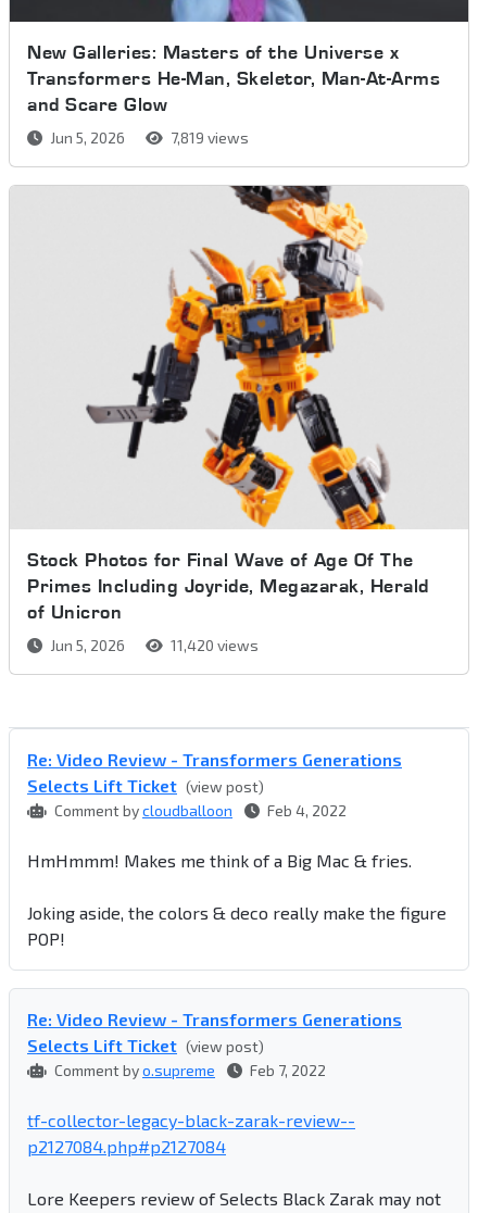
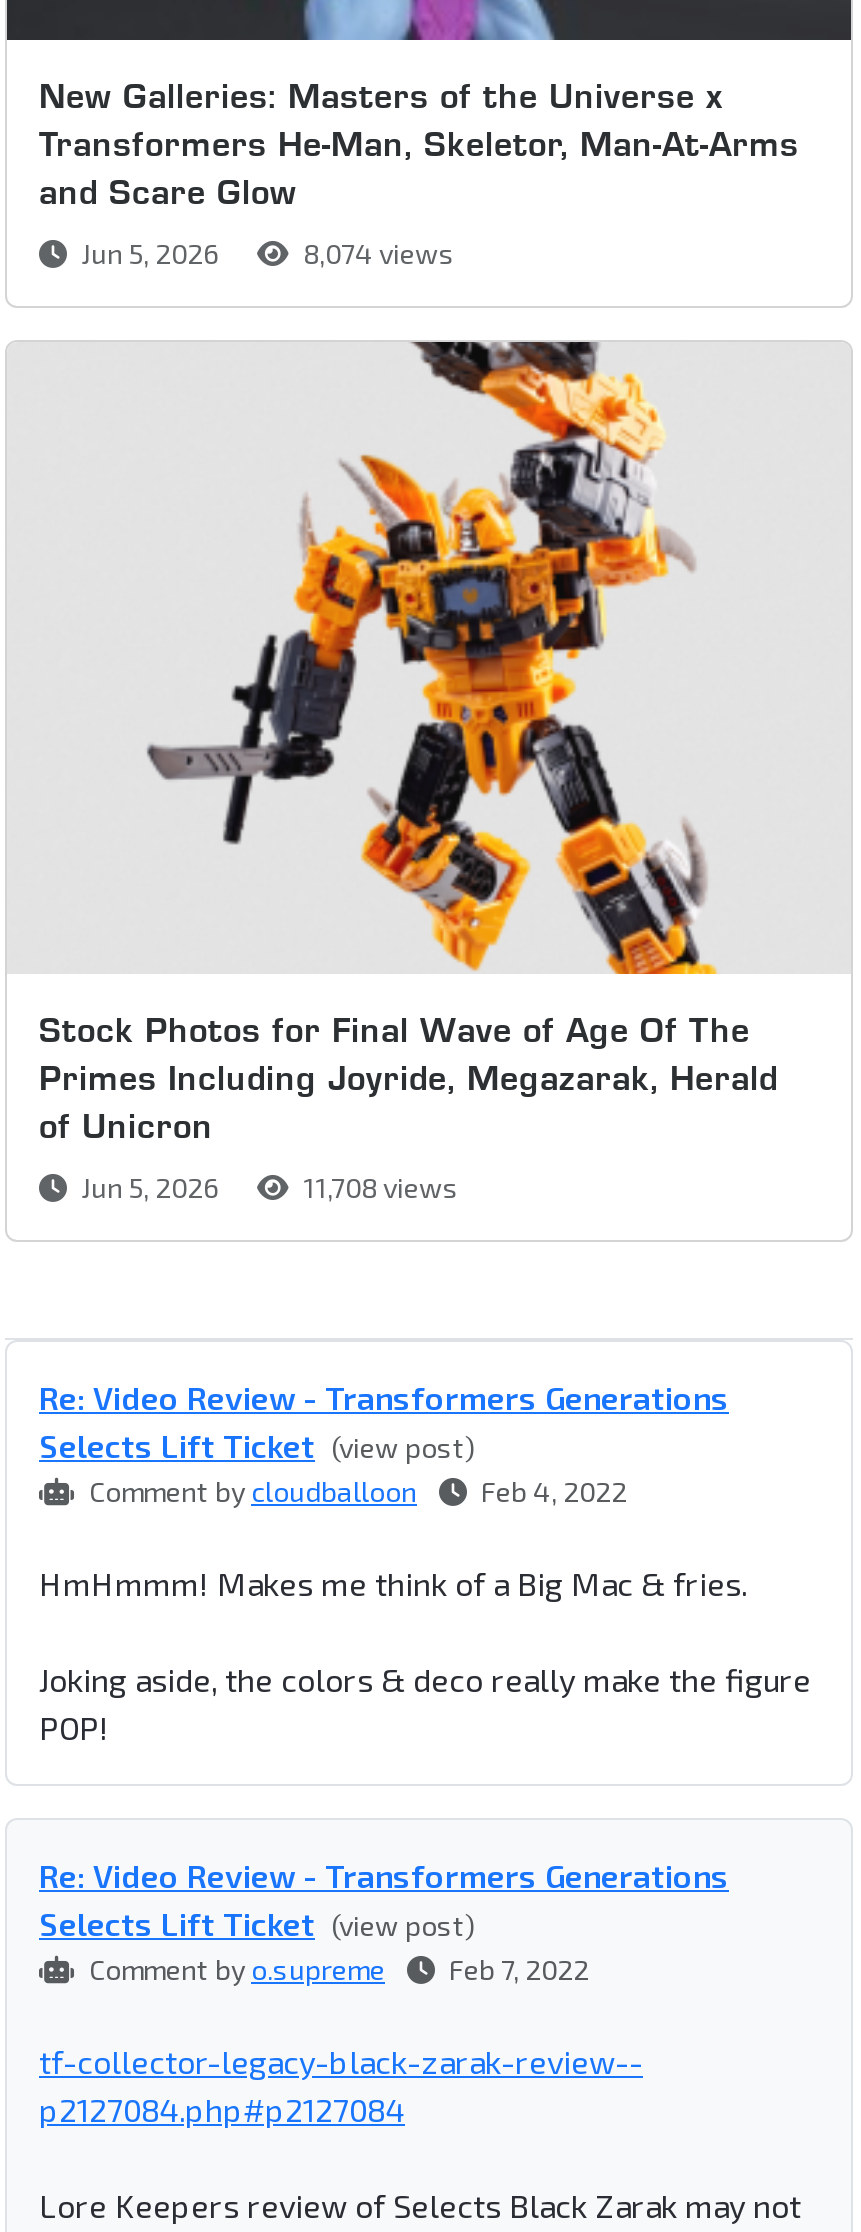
[167,128,249,146] 7,819 views -> [297,235,455,269] 8,074 views
[167,636,259,655] 11,420 views -> [297,1170,459,1204] 11,708 views

